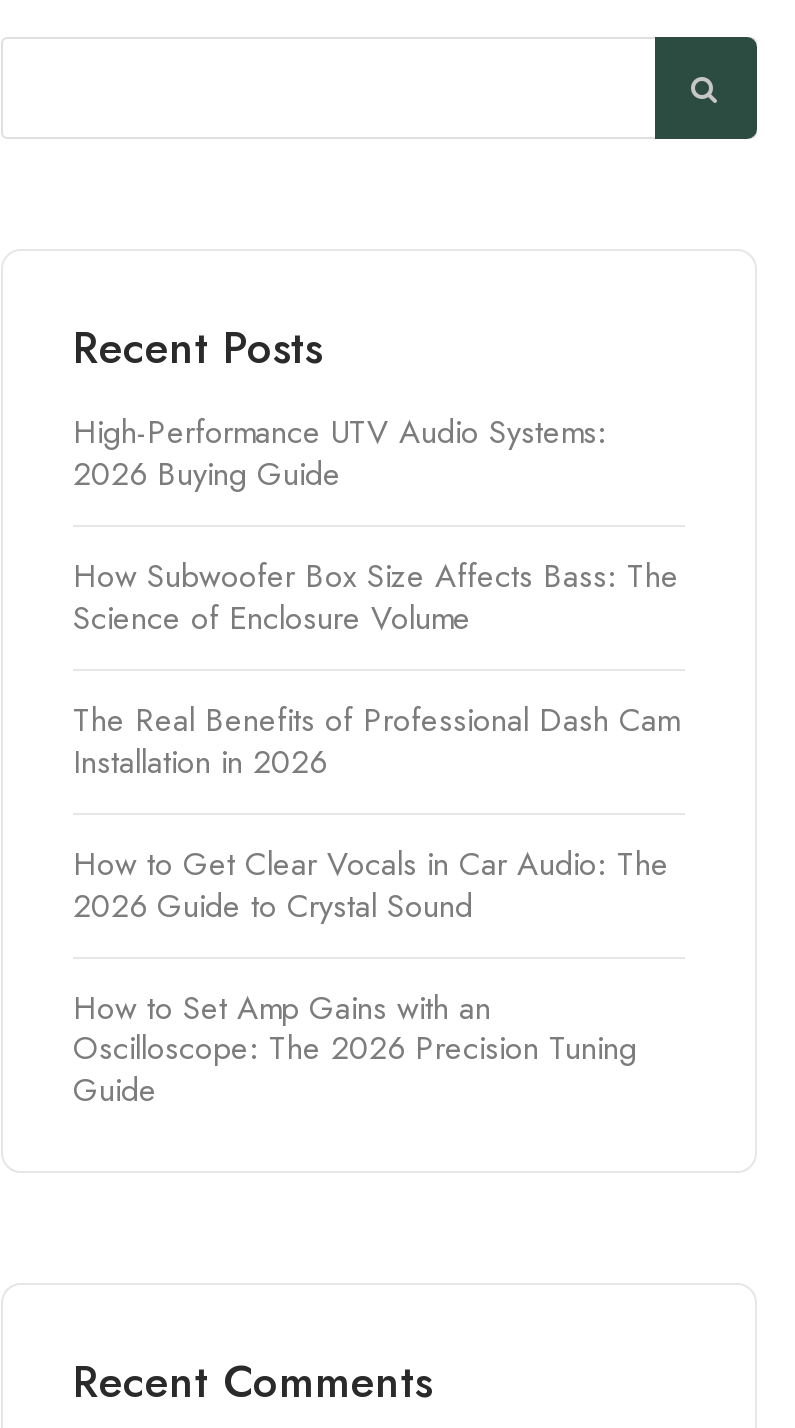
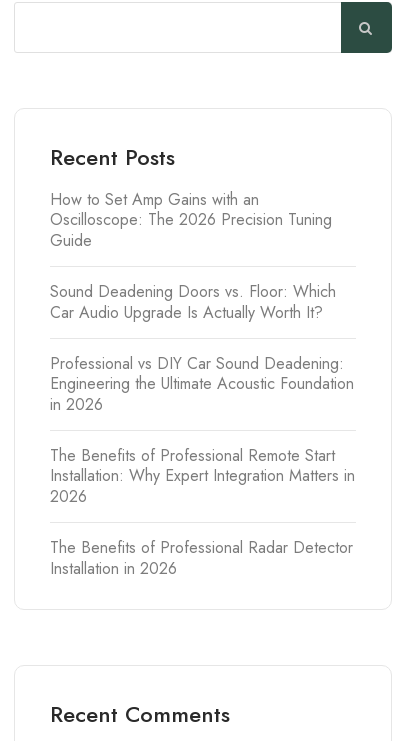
[73,410,679,930] High-Performance UTV Audio Systems: | 2026 Buying Guide | How Subwoofer Box Size Affects Bass: The | Science of Enclosure Volume | The Real Benefits of Professional Dash Cam | How to Get Clear Vocals in Car Audio: The | 2026 Guide to Crystal Sound -> none
moved [73,740,327,786] -> [50,557,177,580]: Installation in 2026
moved [73,986,637,1114] -> [50,188,332,252]: How to Set Amp Gains with an | Oscilloscope: The 2026 Precision Tuning | Guide
none -> [50,280,355,559] Sound Deadening Doors vs. Floor: Which | Car Audio Upgrade Is Actually Worth It? | Professional vs DIY Car Sound Deadening: | Engineering the Ultimate Acoustic Foundation | in 2026 | The Benefits of Professional Remote Start | Installation: Why Expert Integration Matters in | 2026 | The Benefits of Professional Radar Detector

